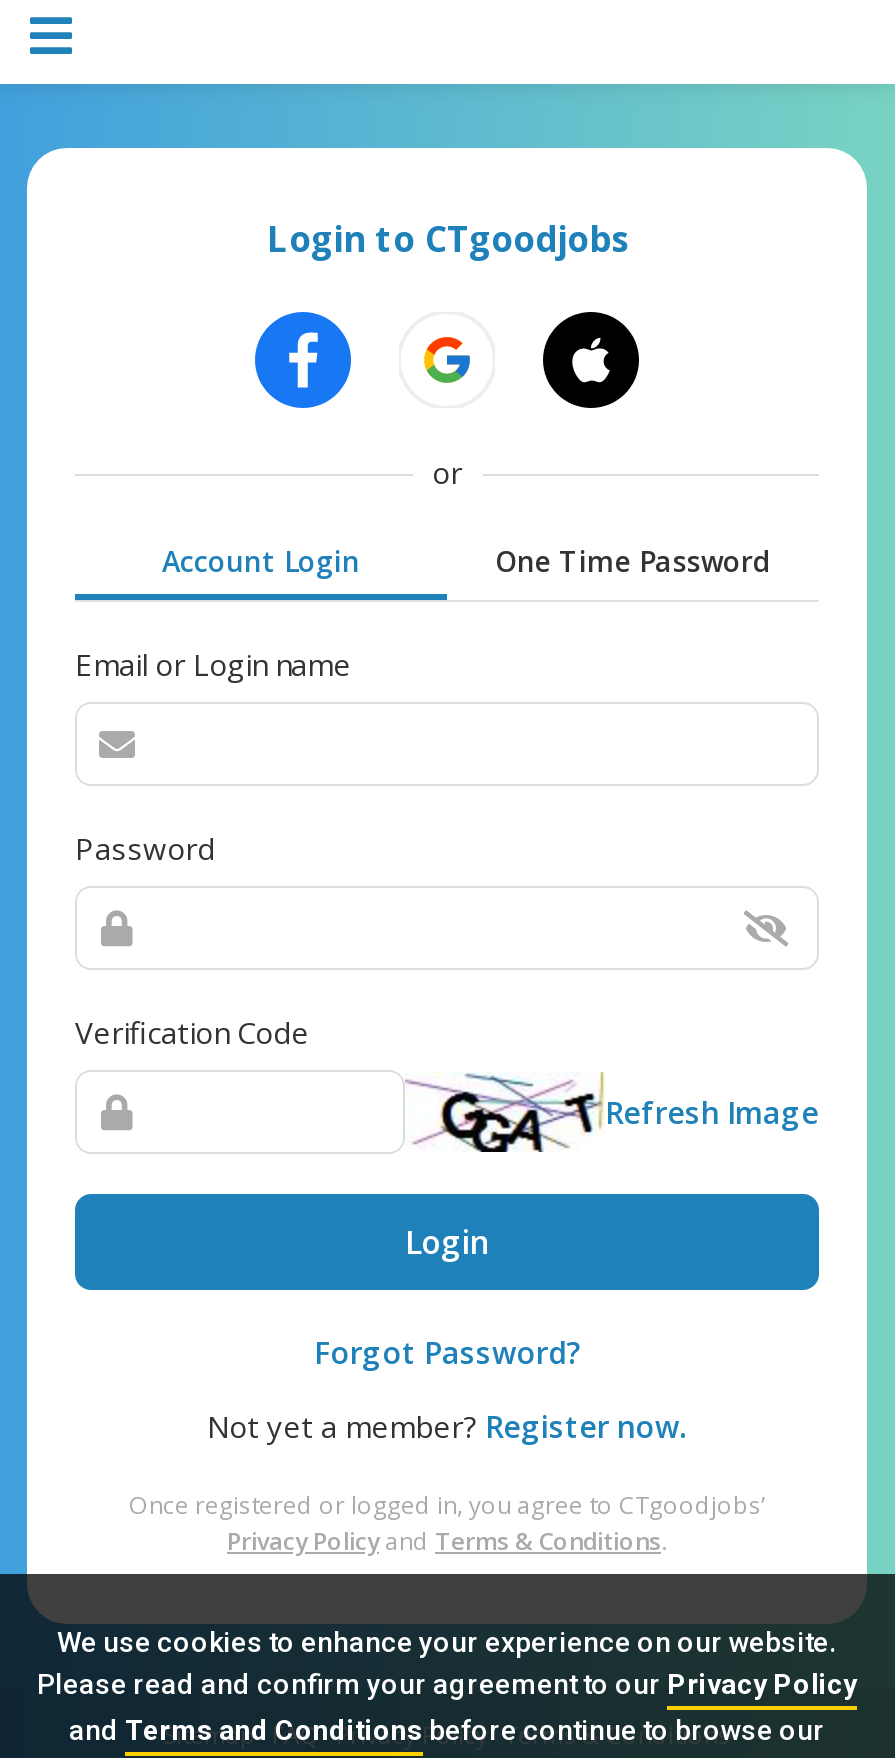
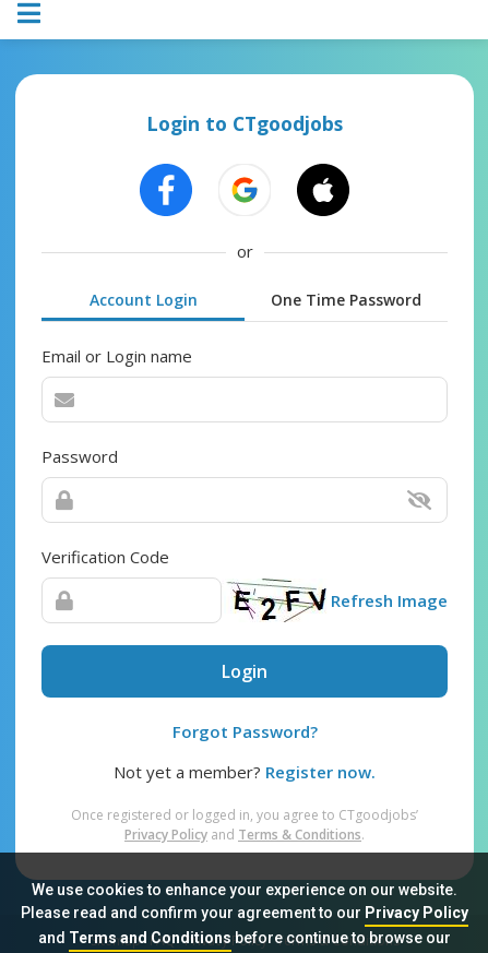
[407,1072,605,1154] [image] -> [225,579,330,622] [image]

